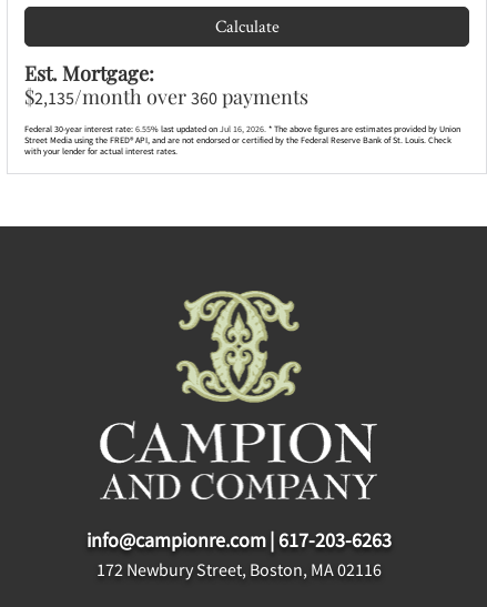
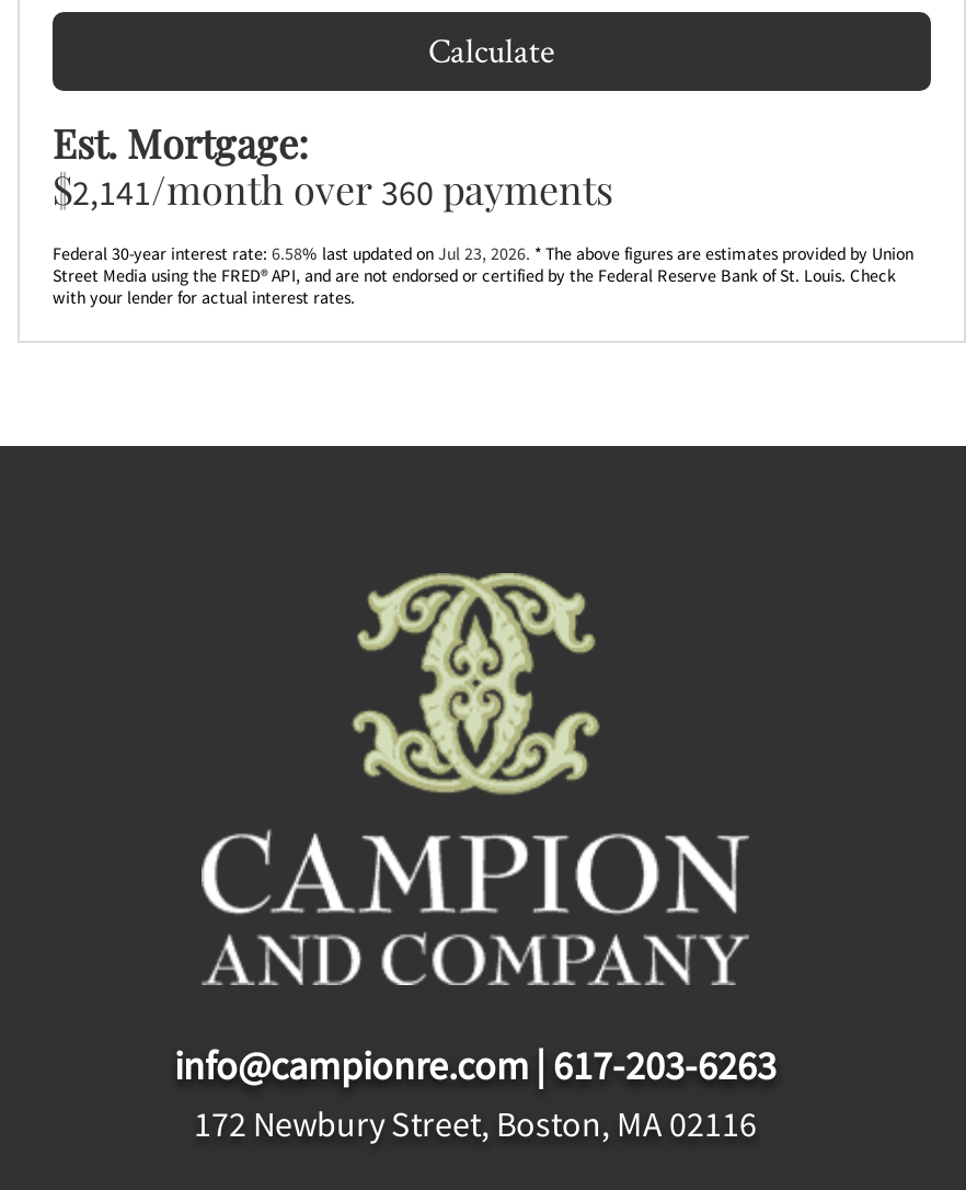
[24,83,308,110] $2,135/month over 360 payments -> [53,163,613,216] $2,141/month over 360 payments
[24,123,460,134] Federal 30-year interest rate: 6.55% last updated on Jul 16, 2026. * The above figures are estimates provided by Union -> [53,242,913,264] Federal 30-year interest rate: 6.58% last updated on Jul 23, 2026. * The above figures are estimates provided by Union

